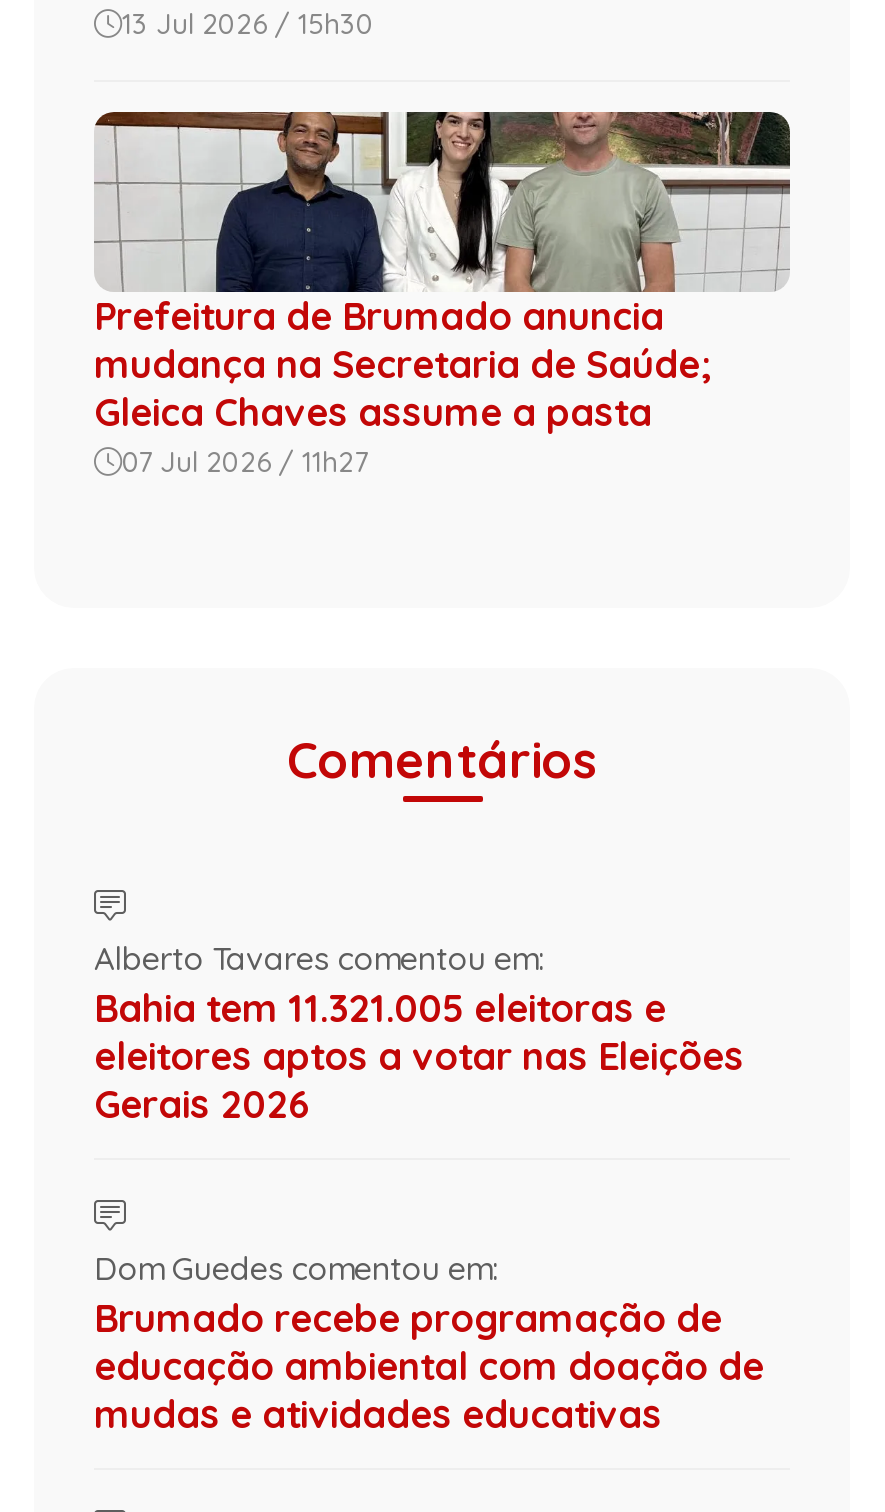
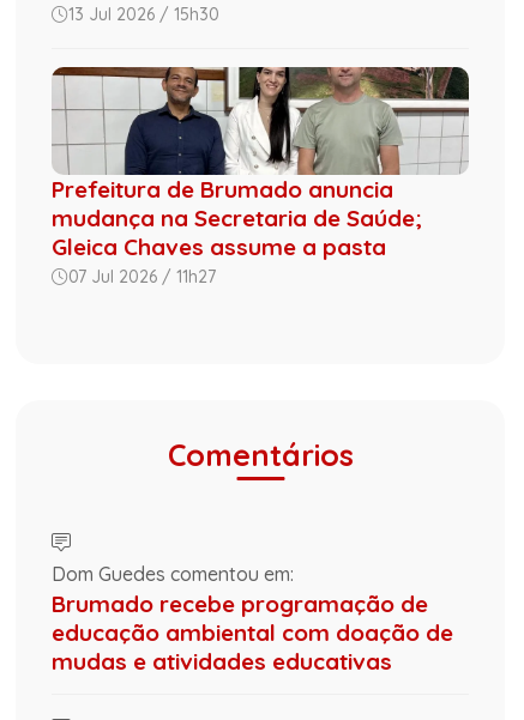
[94,938,744,1128] Alberto Tavares comentou em: | Bahia tem 11.321.005 eleitoras e | eleitores aptos a votar nas Eleições | Gerais 2026 -> none

